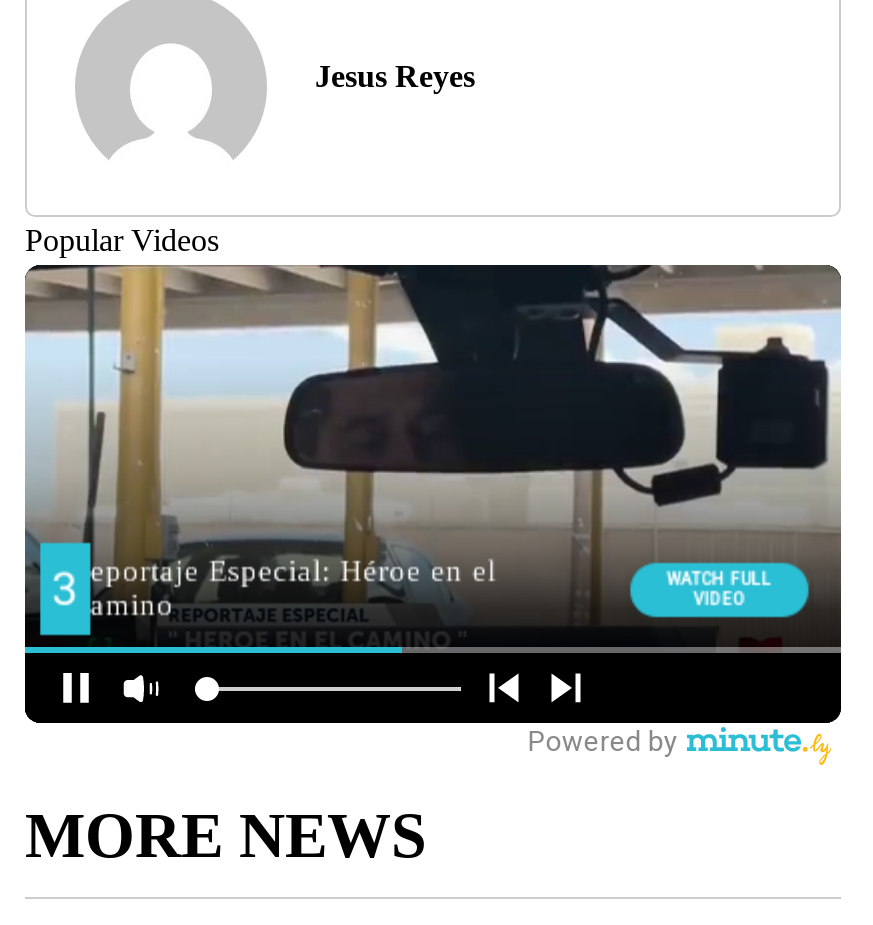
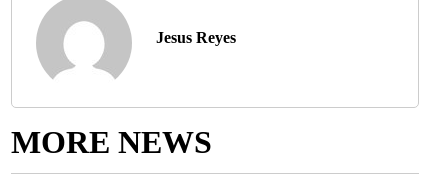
[25,222,219,256] Popular Videos -> none
[23,262,843,764] [image] -> none

